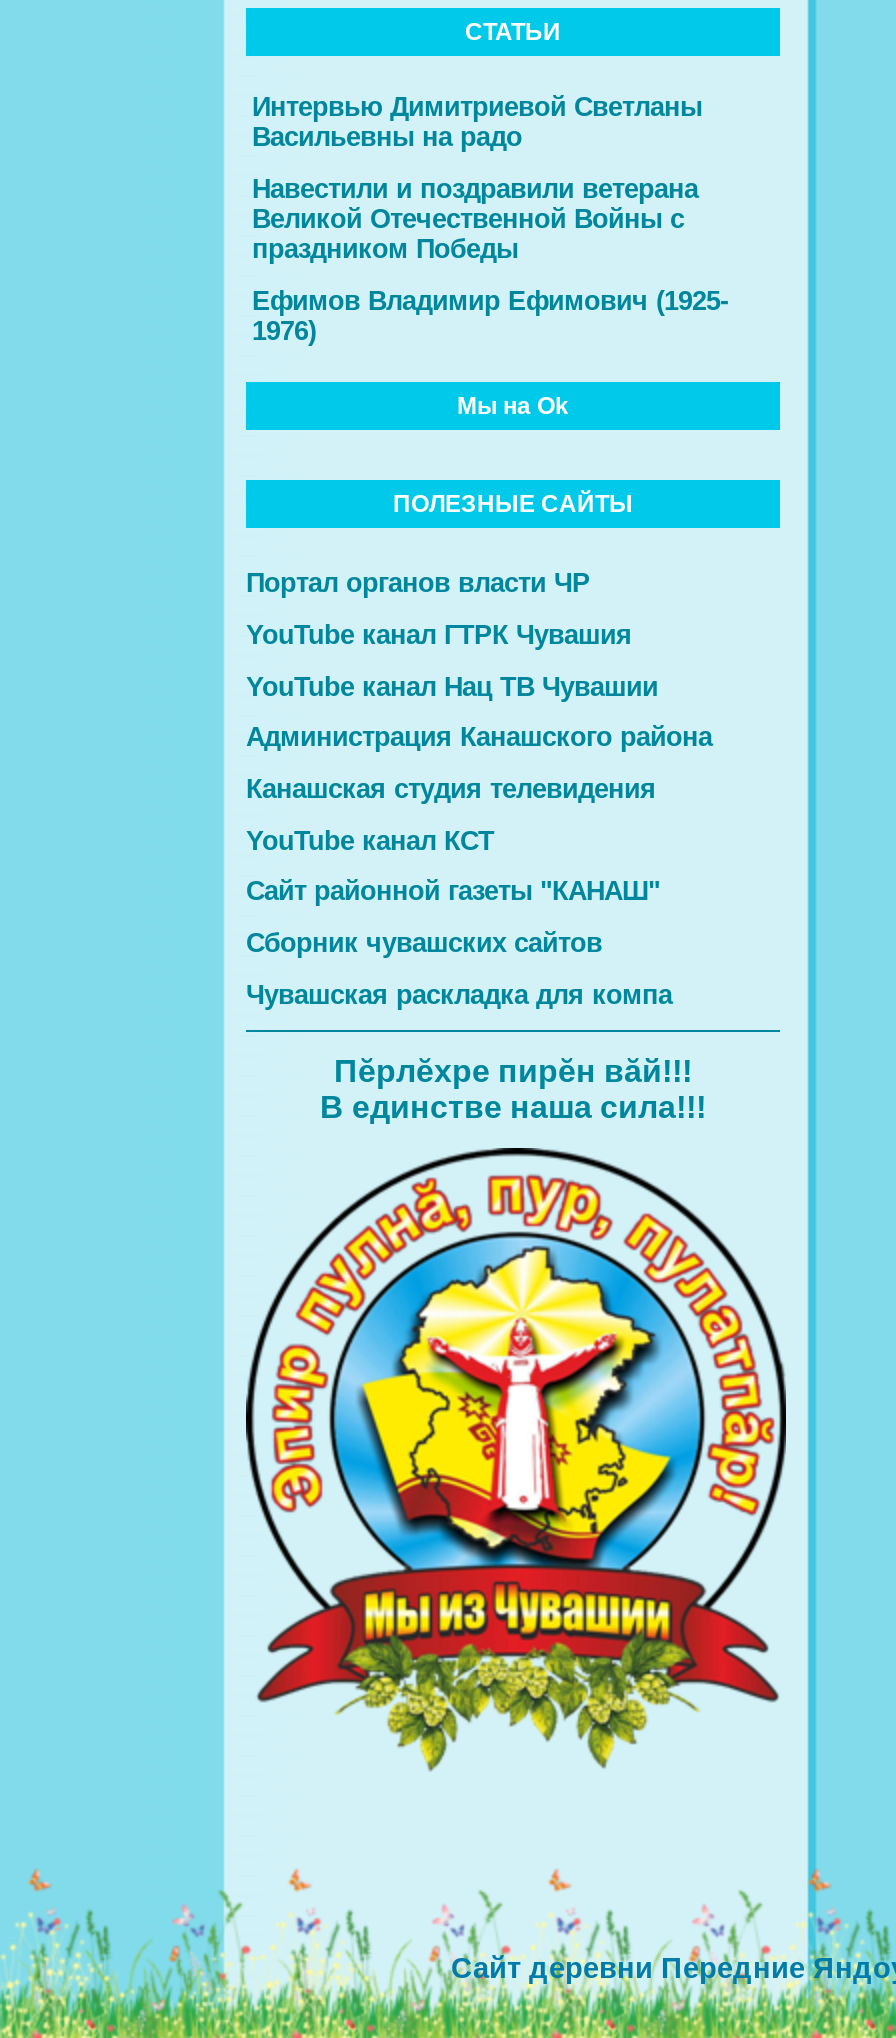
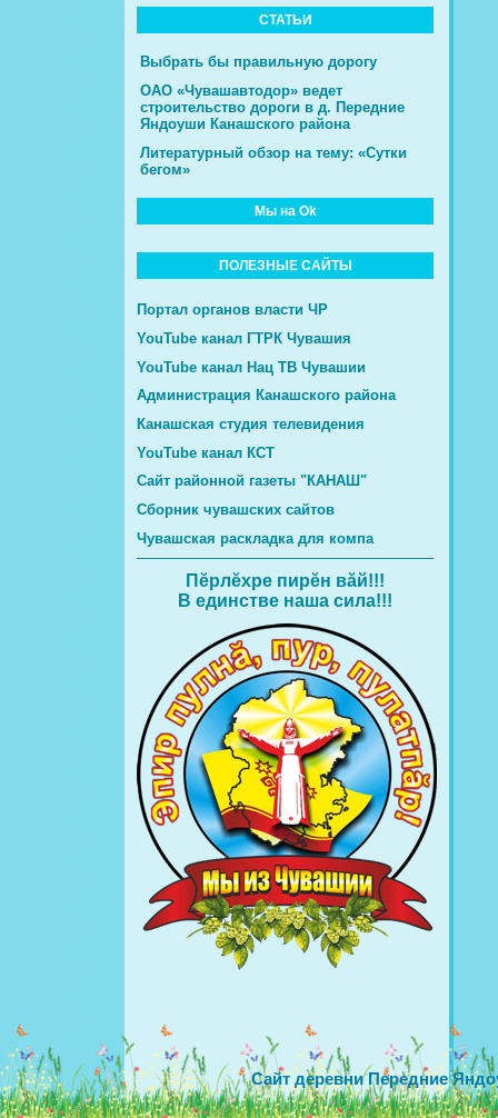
[252,92,702,152] Интервью Димитриевой Светланы | Васильевны на радо -> [140,53,377,70] Выбрать бы правильную дорогу
[252,174,698,264] Навестили и поздравили ветерана | Великой Отечественной Войны с | праздником Победы -> [140,82,405,132] ОАО «Чувашавтодор» ведет | строительство дороги в д. Передние | Яндоуши Канашского района
[252,286,728,346] Ефимов Владимир Ефимович (1925- | 1976) -> [140,144,407,178] Литературный обзор на тему: «Сутки | бегом»

